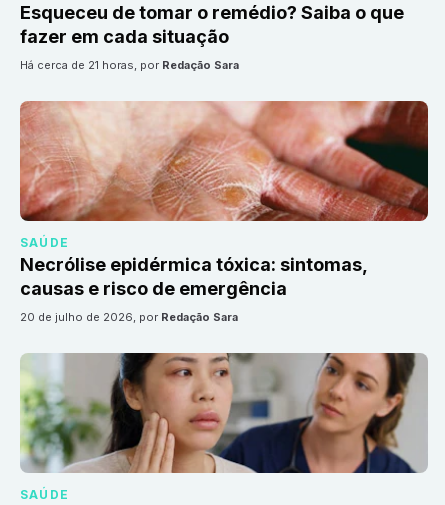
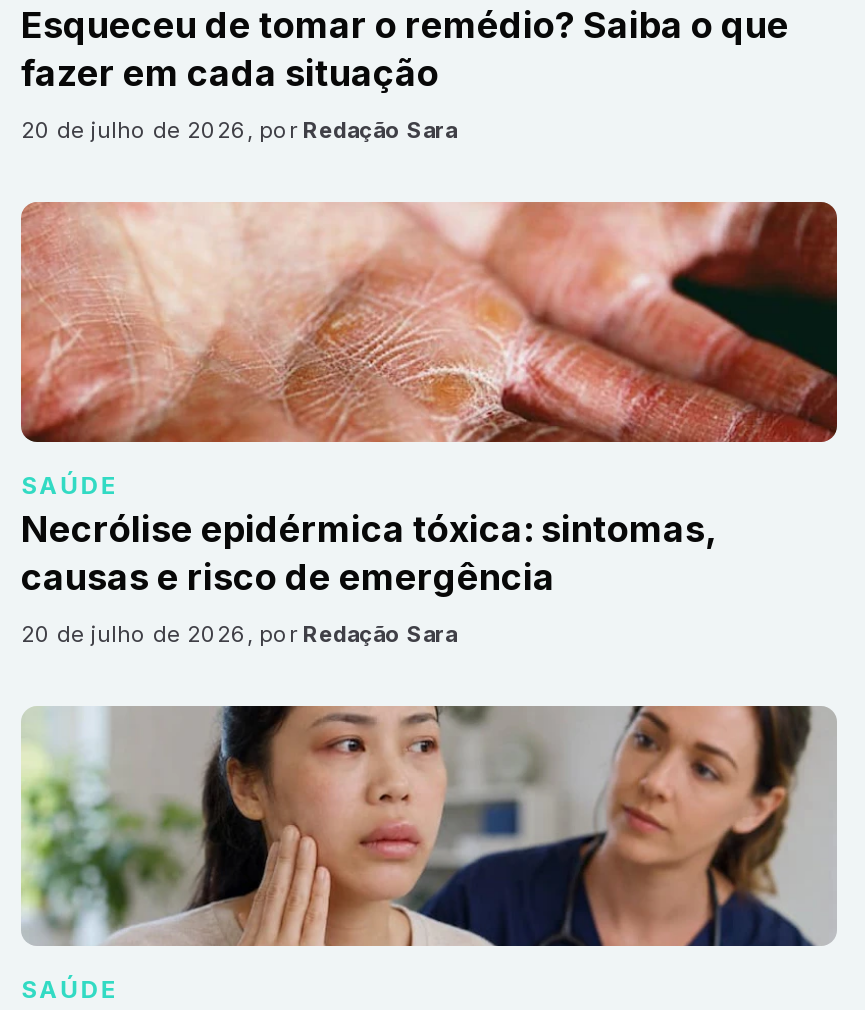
[28,58,239,72] há cerca de 21 horas, por Redação Sara -> [35,117,457,145] 20 de julho de 2026, por Redação Sara

